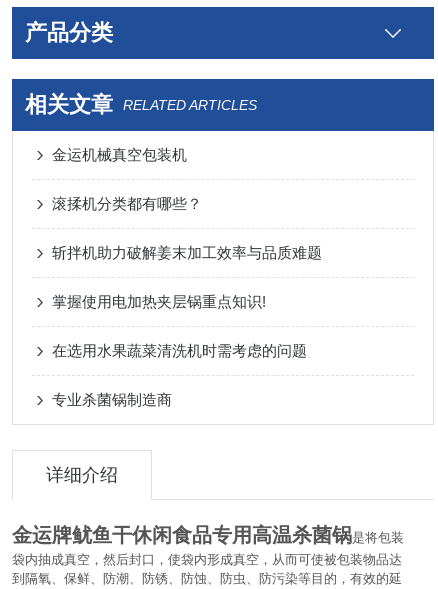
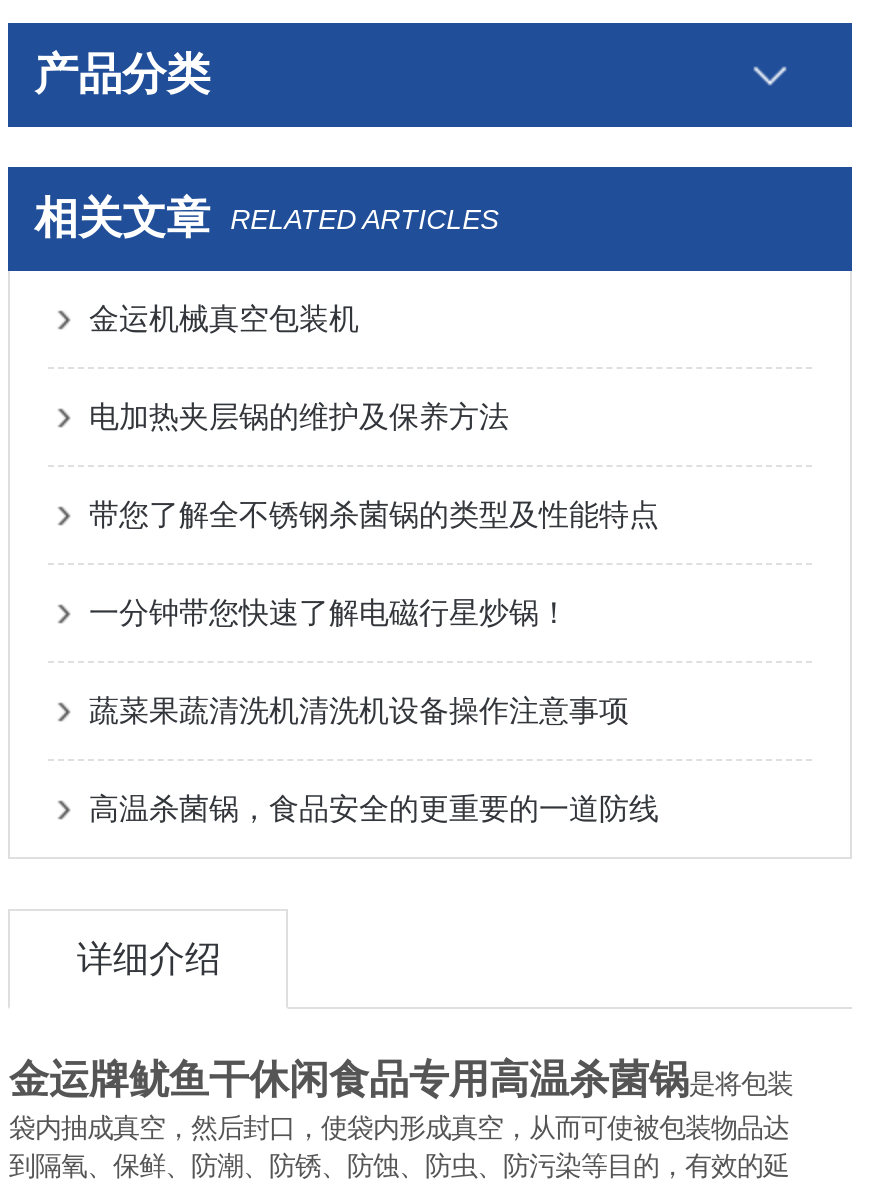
[52,195,202,212] 滚揉机分类都有哪些？ -> [89,399,509,433] 电加热夹层锅的维护及保养方法
[52,244,322,261] 斩拌机助力破解姜末加工效率与品质难题 -> [89,497,659,531] 带您了解全不锈钢杀菌锅的类型及性能特点
[52,293,266,310] 掌握使用电加热夹层锅重点知识! -> [89,595,569,629] 一分钟带您快速了解电磁行星炒锅！
[52,342,307,359] 在选用水果蔬菜清洗机时需考虑的问题 -> [89,693,629,727] 蔬菜果蔬清洗机清洗机设备操作注意事项
[52,391,172,408] 专业杀菌锅制造商 -> [89,791,659,825] 高温杀菌锅，食品安全的更重要的一道防线

